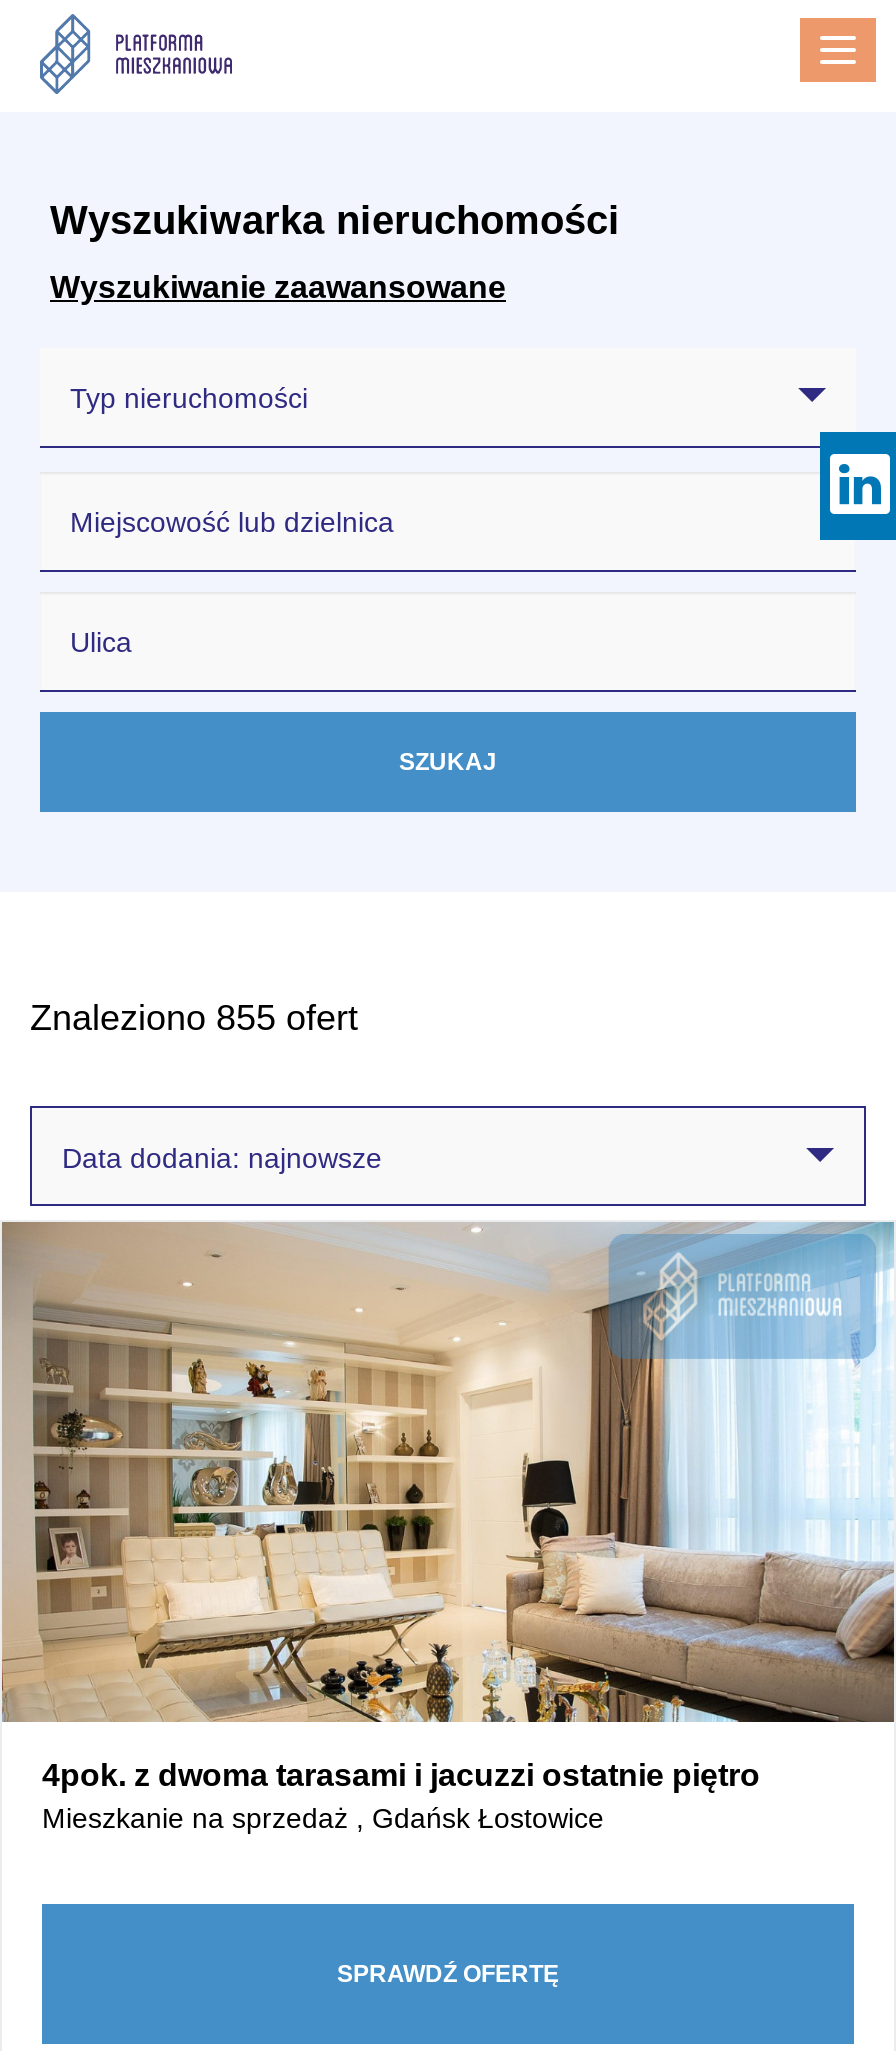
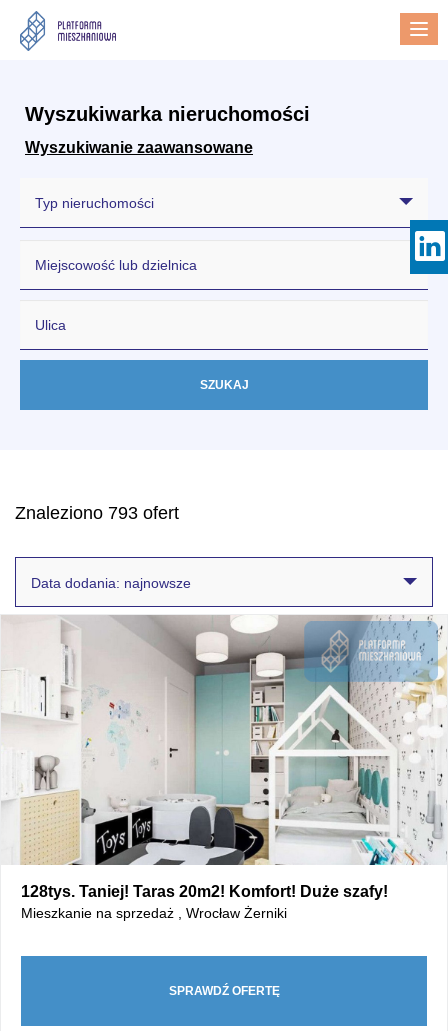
[30,998,358,1038] Znaleziono 855 ofert -> [15,503,179,523] Znaleziono 793 ofert
[6,1220,890,1834] [image] | 4pok. z dwoma tarasami i jacuzzi ostatnie piętro | Mieszkanie na sprzedaż , Gdańsk Łostowice -> [3,615,445,921] [image] | 128tys. Taniej! Taras 20m2! Komfort! Duże szafy! | Mieszkanie na sprzedaż , Wrocław Żerniki

